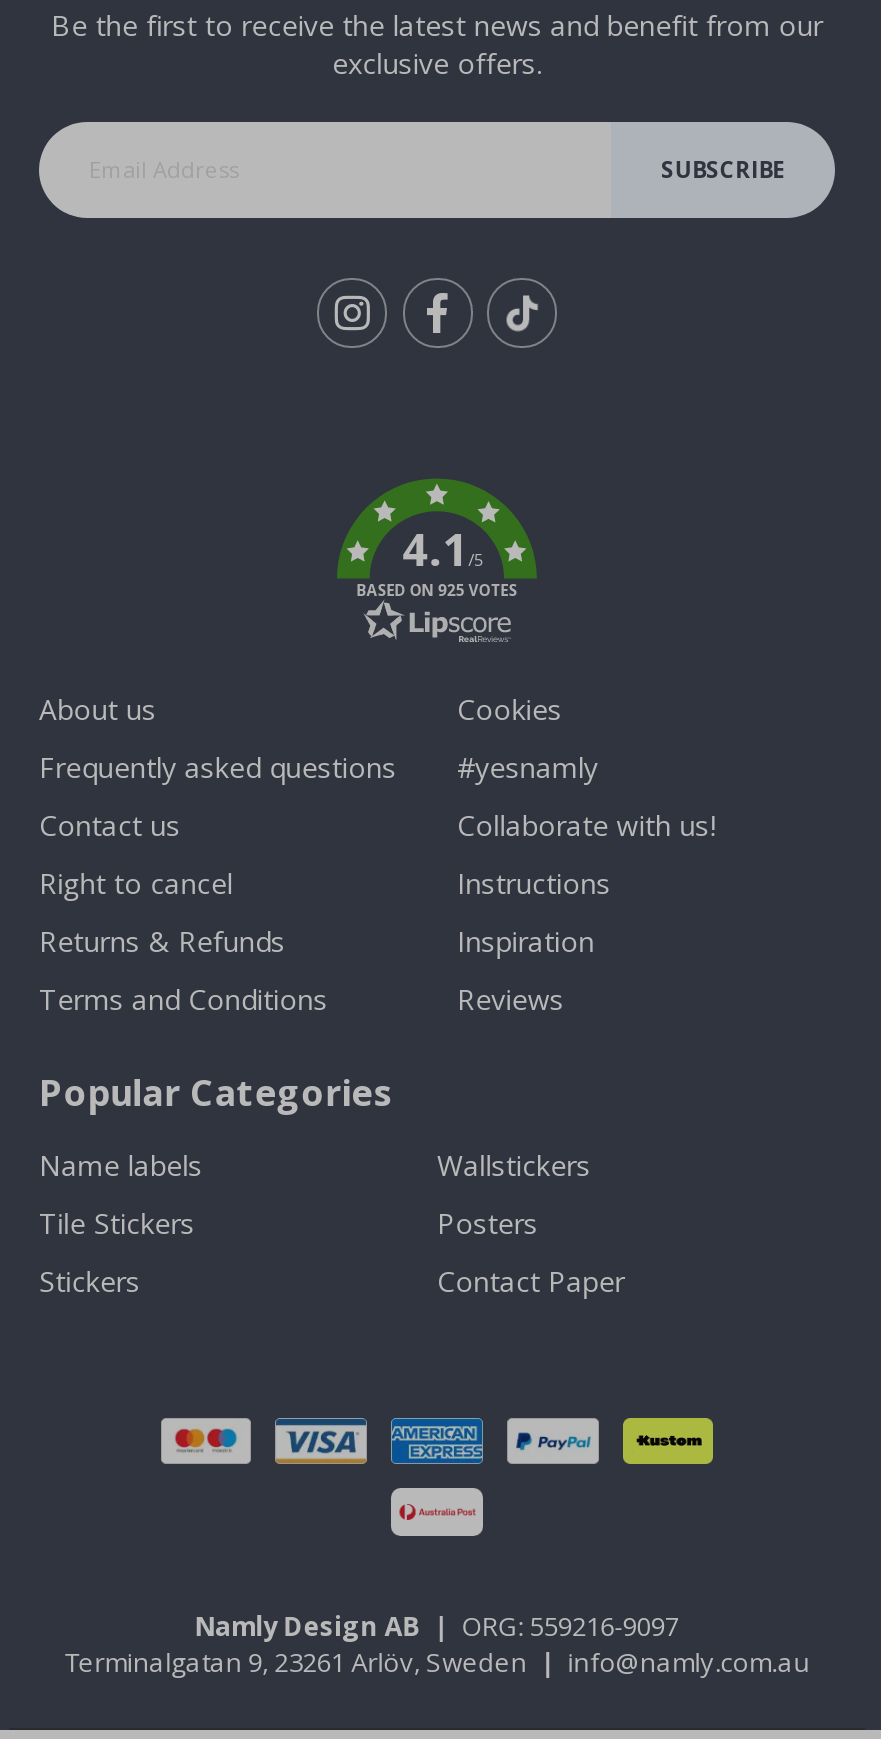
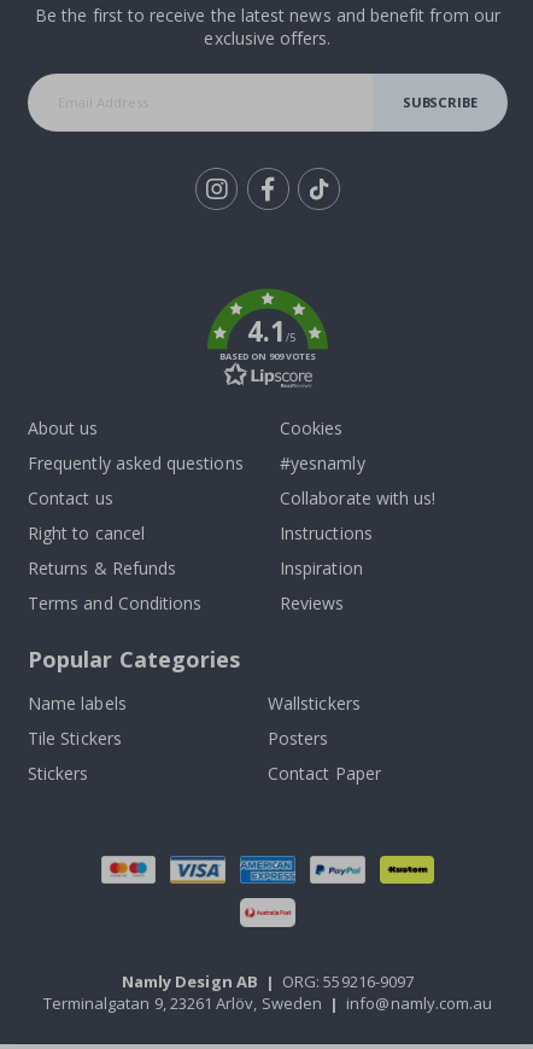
[356,579,518,599] BASED ON 925 VOTES -> [219,350,316,362] BASED ON 909 VOTES

